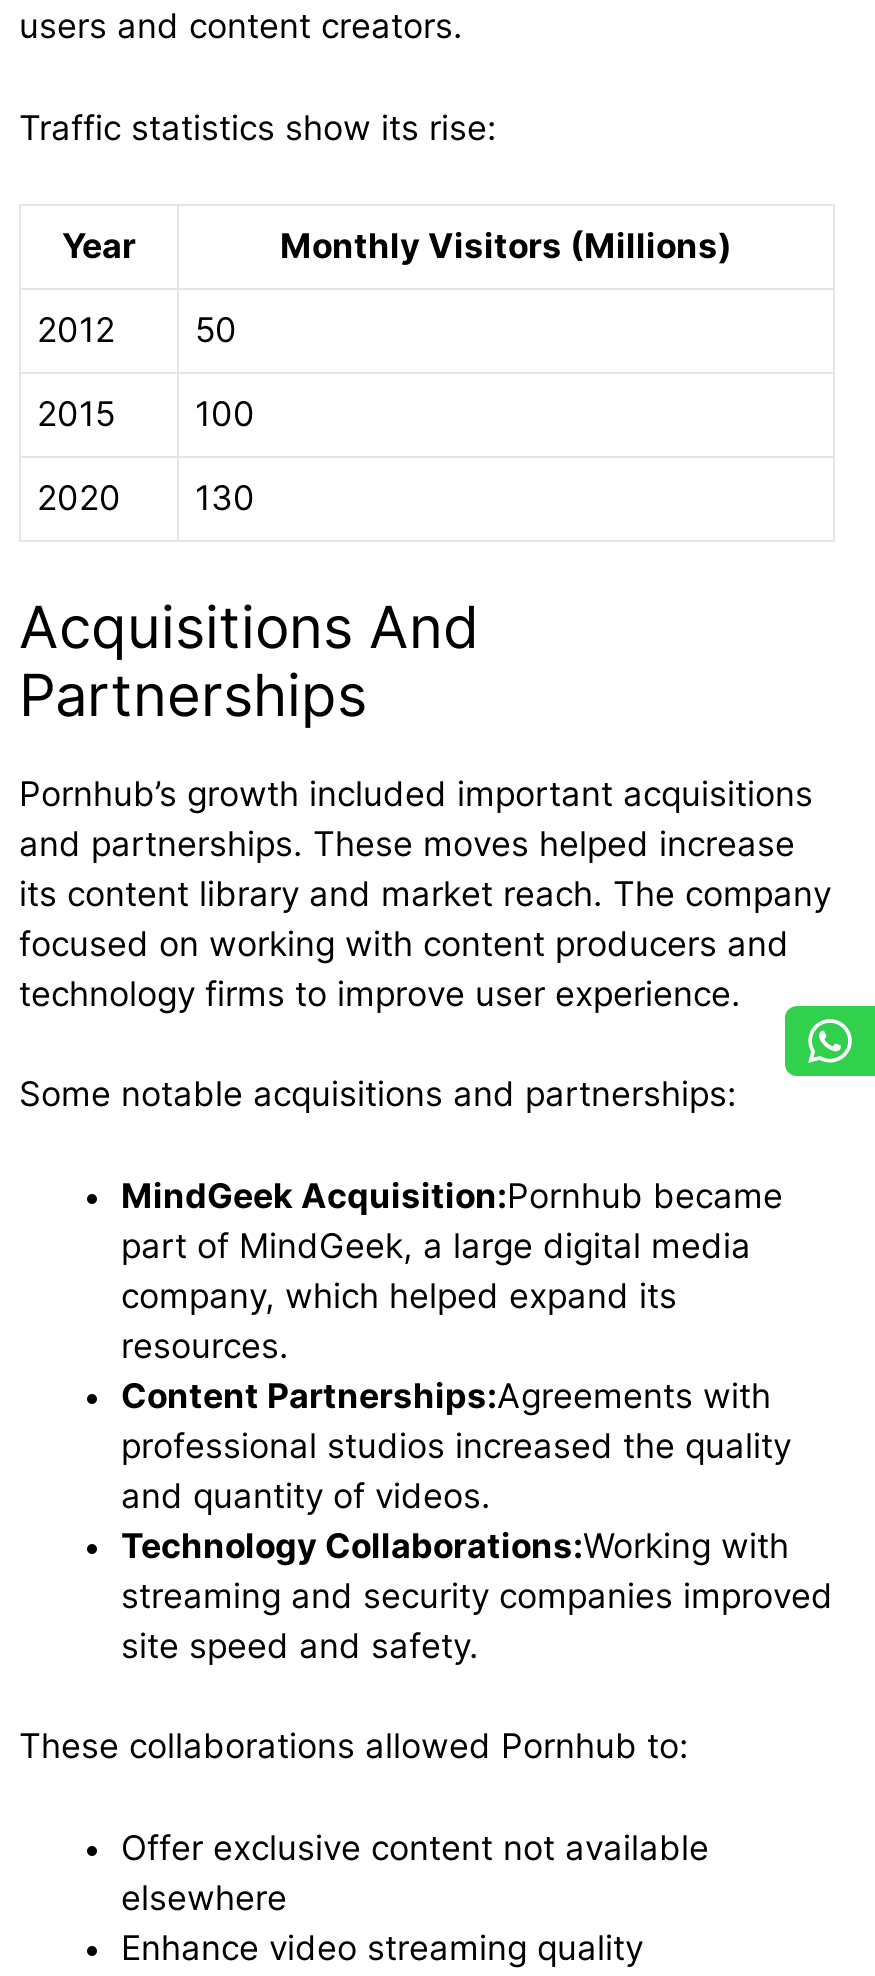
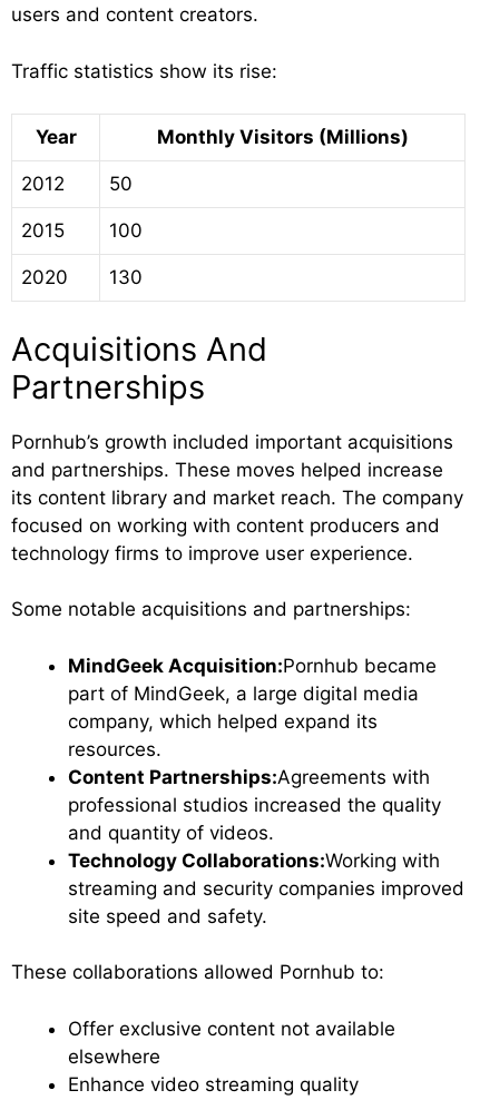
[783,1004,869,1078] [image] -> none

